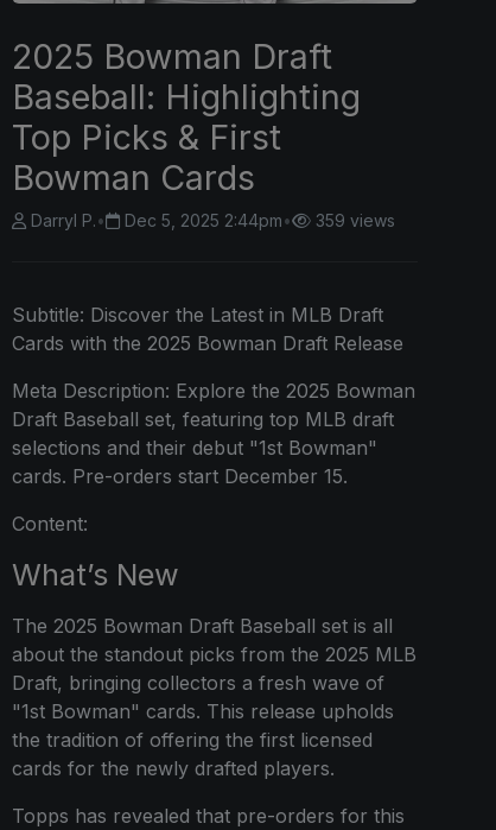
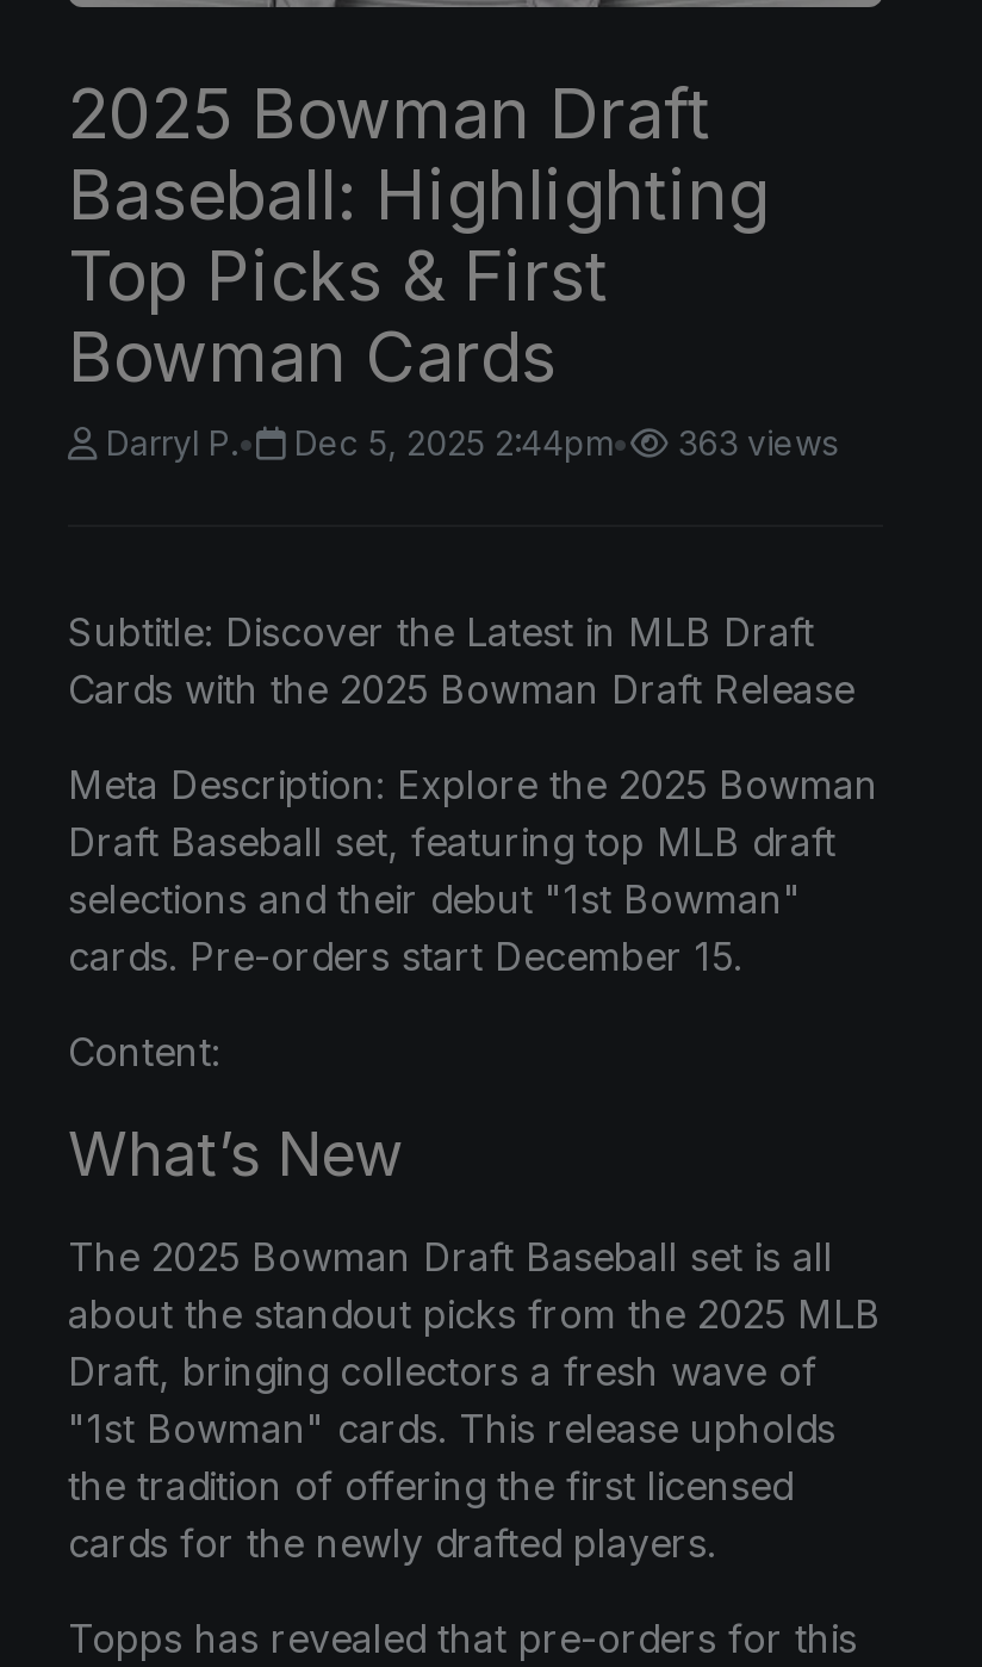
[31,210,395,230] Darryl P.• Dec 5, 2025 2:44pm• 359 views -> [106,422,838,462] Darryl P.• Dec 5, 2025 2:44pm• 363 views

